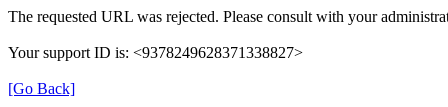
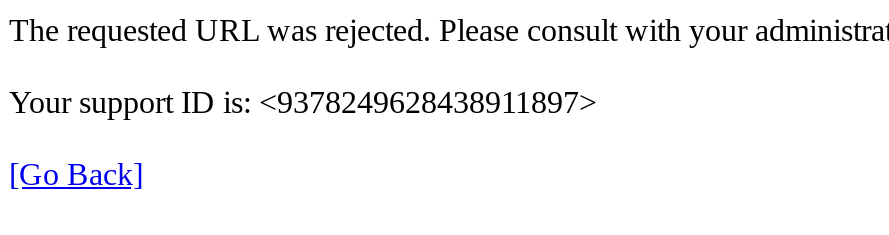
[8,44,303,61] Your support ID is: <9378249628371338827> -> [9,85,597,119] Your support ID is: <9378249628438911897>

